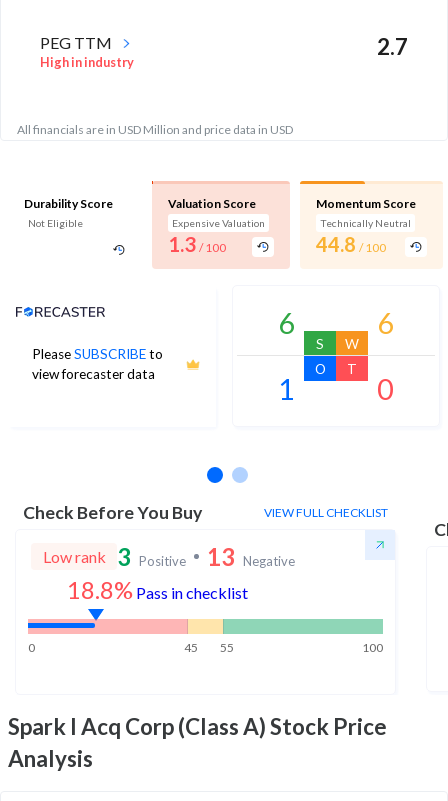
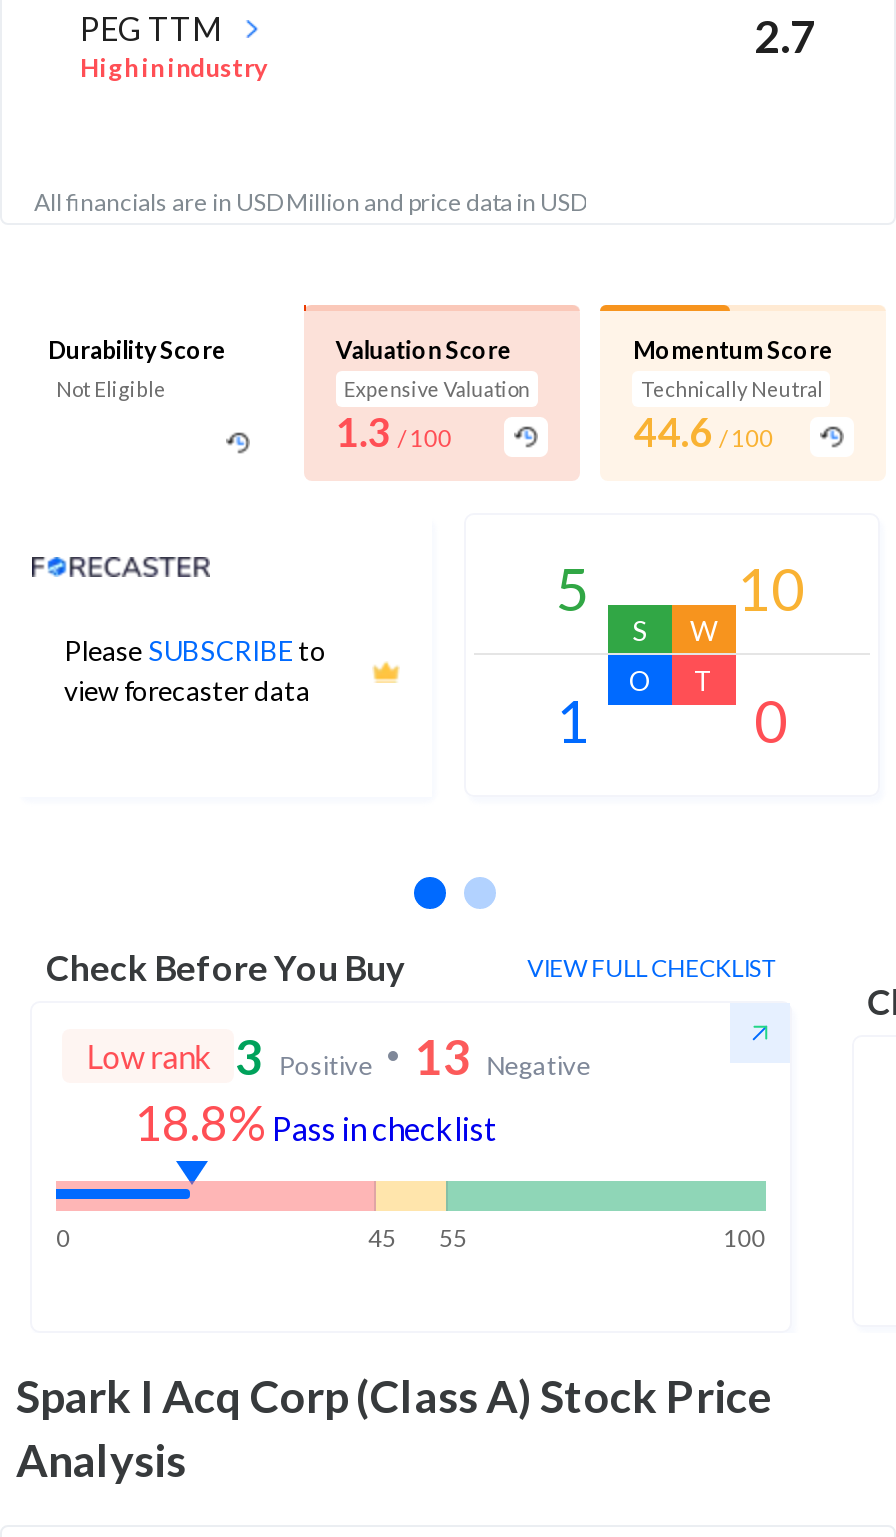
[316,232,386,256] 44.8 / 100 -> [633,407,773,455] 44.6 / 100
[278,306,295,340] 6 -> [556,555,590,623] 5
[377,306,394,340] 6 -> [737,555,805,623] 10

